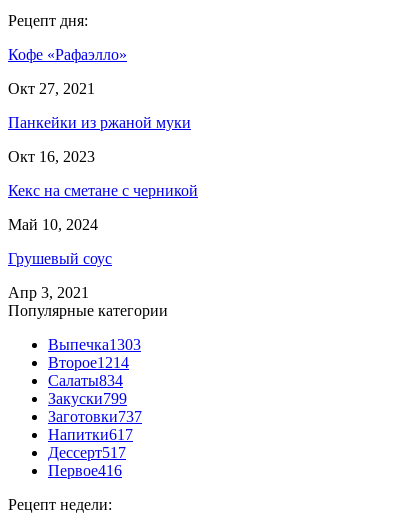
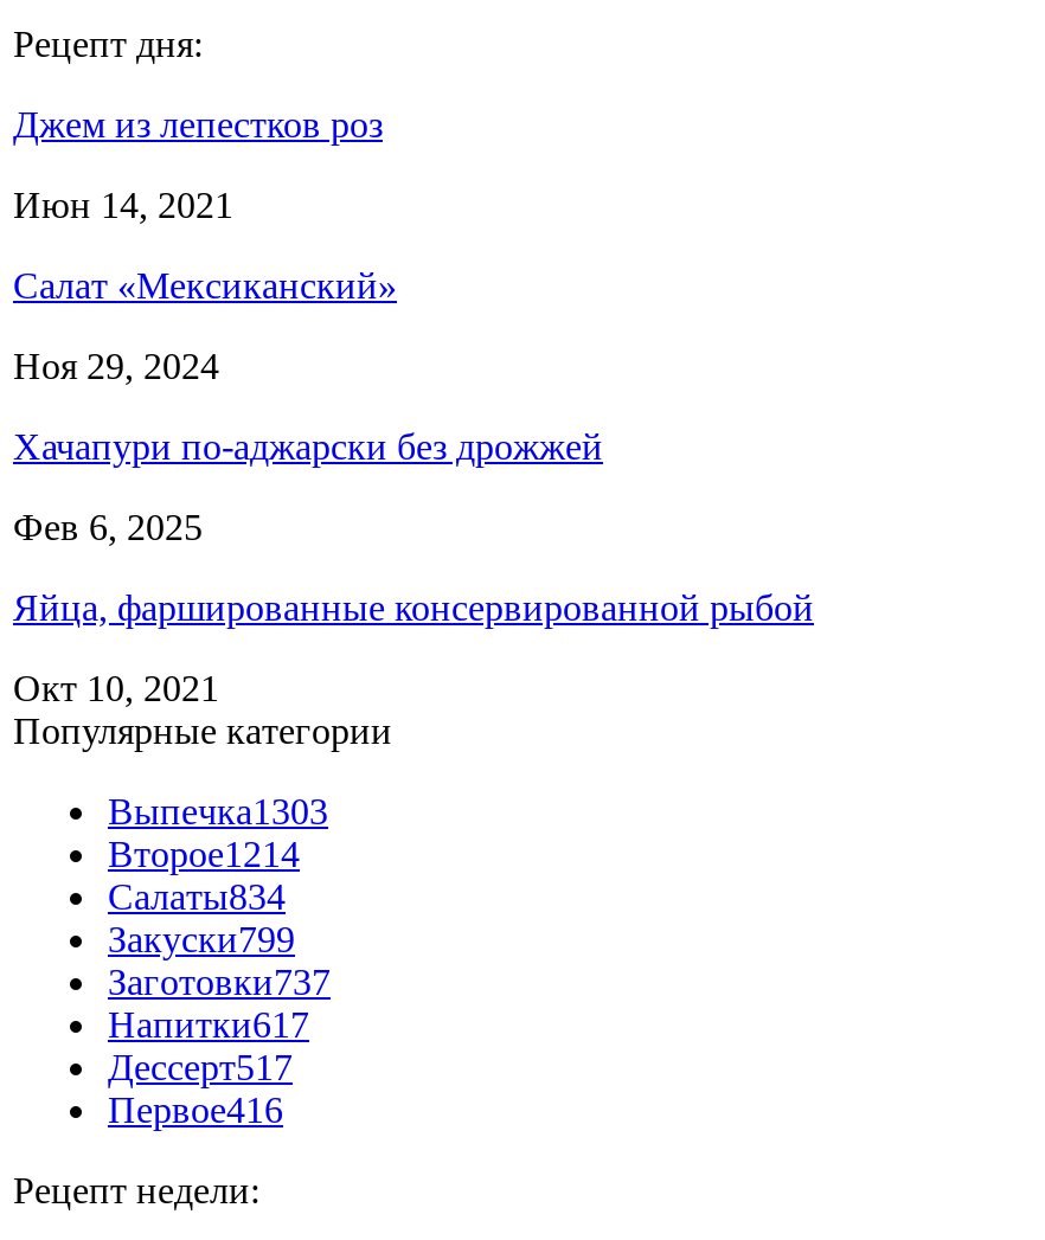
[8,46,127,63] Кофе «Рафаэлло» -> [13,104,383,145] Джем из лепестков роз
[8,80,95,97] Окт 27, 2021 -> [13,185,233,225] Июн 14, 2021
[8,114,191,131] Панкейки из ржаной муки -> [13,266,397,306] Салат «Мексиканский»
[8,148,95,165] Окт 16, 2023 -> [13,346,219,386] Ноя 29, 2024
[8,182,198,199] Кекс на сметане с черникой -> [13,427,603,467] Хачапури по-аджарски без дрожжей
[8,216,98,233] Май 10, 2024 -> [13,507,203,547] Фев 6, 2025
[8,250,112,267] Грушевый соус -> [13,588,814,628] Яйца, фаршированные консервированной рыбой
[8,284,89,301] Апр 3, 2021 -> [13,668,219,708] Окт 10, 2021

